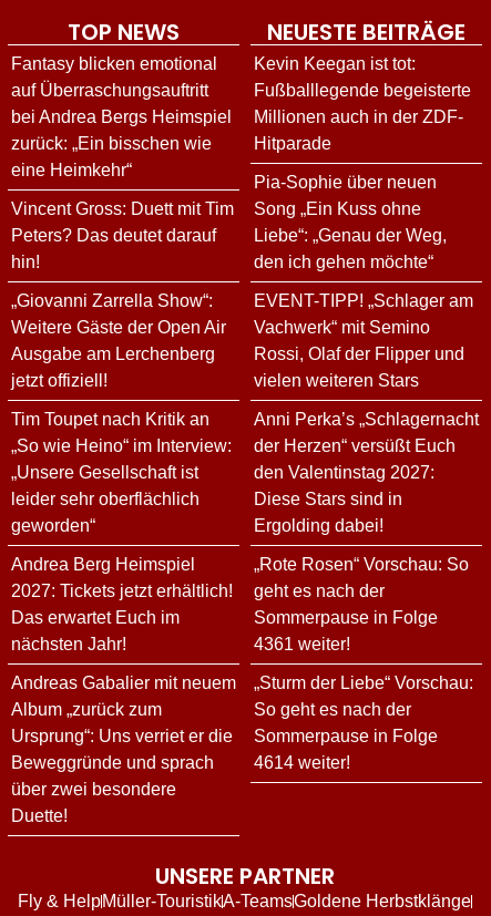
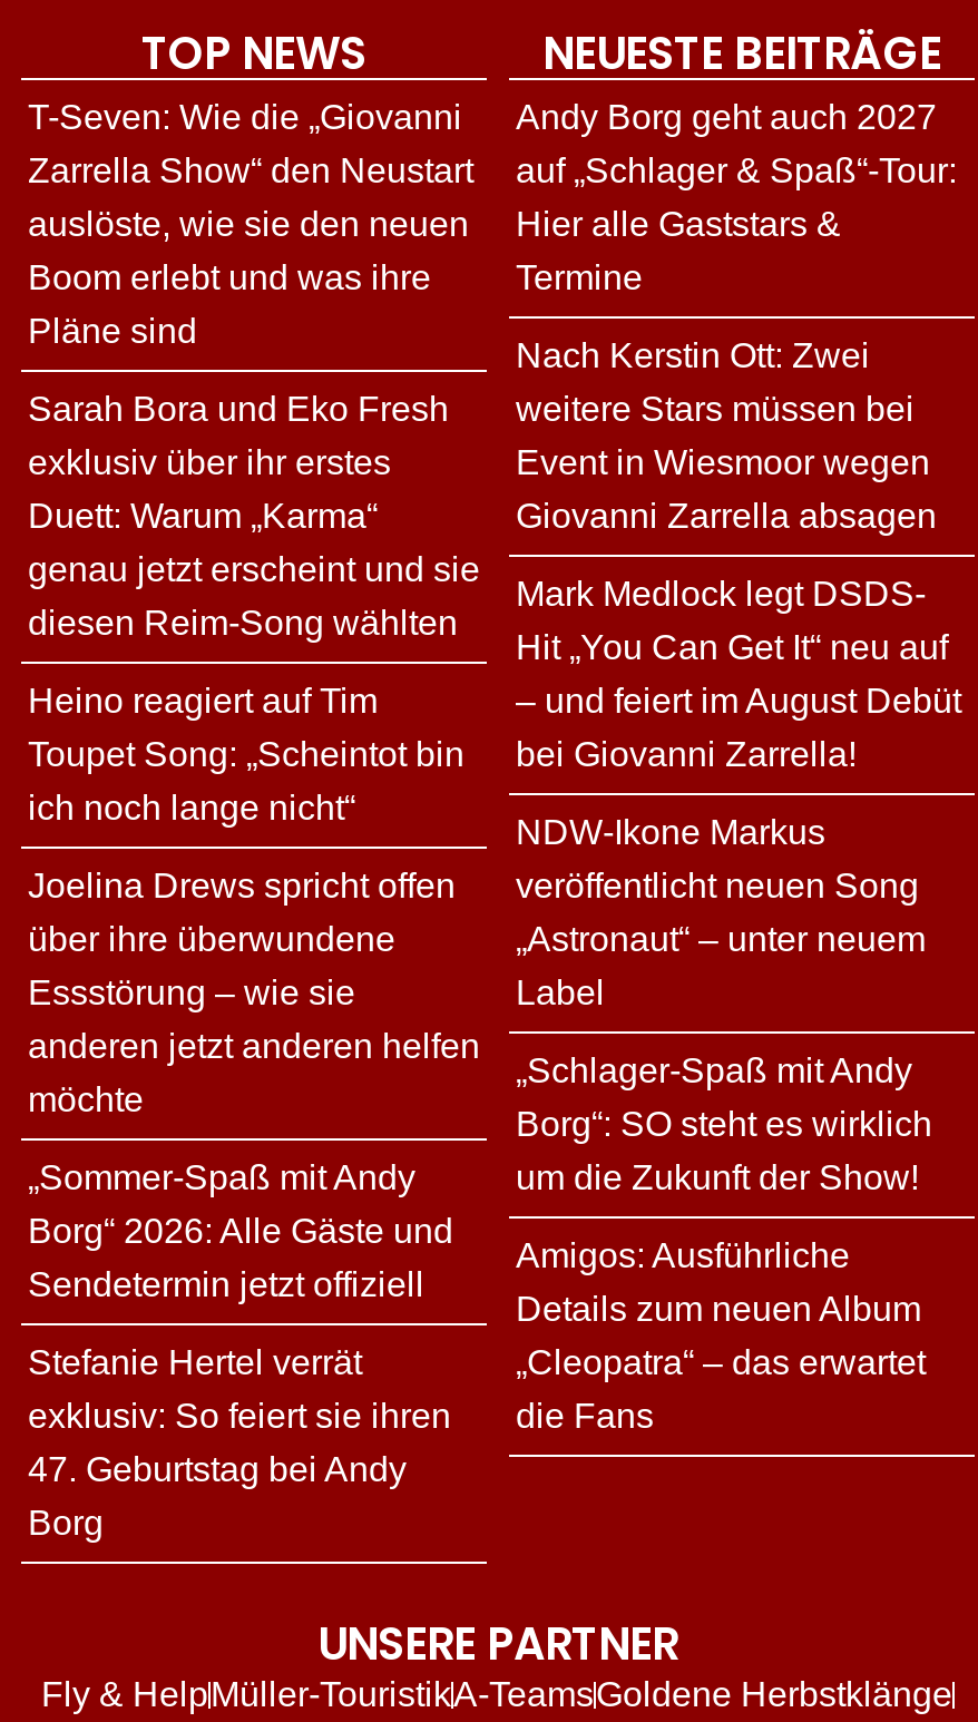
[11,54,232,179] Fantasy blicken emotional | auf Überraschungsauftritt | bei Andrea Bergs Heimspiel | zurück: „Ein bisschen wie | eine Heimkehr“ -> [28,98,473,350] T-Seven: Wie die „Giovanni | Zarrella Show“ den Neustart | auslöste, wie sie den neuen | Boom erlebt und was ihre | Pläne sind
[254,54,471,153] Kevin Keegan ist tot: | Fußballlegende begeisterte | Millionen auch in der ZDF- | Hitparade -> [516,98,957,296] Andy Borg geht auch 2027 | auf „Schlager & Spaß“-Tour: | Hier alle Gaststars & | Termine
[254,173,447,271] Pia-Sophie über neuen | Song „Ein Kuss ohne | Liebe“: „Genau der Weg, | den ich gehen möchte“ -> [516,336,937,534] Nach Kerstin Ott: Zwei | weitere Stars müssen bei | Event in Wiesmoor wegen | Giovanni Zarrella absagen
[11,199,234,271] Vincent Gross: Duett mit Tim | Peters? Das deutet darauf | hin! -> [28,390,480,641] Sarah Bora und Eko Fresh | exklusiv über ihr erstes | Duett: Warum „Karma“ | genau jetzt erscheint und sie | diesen Reim-Song wählten
[11,291,226,390] „Giovanni Zarrella Show“: | Weitere Gäste der Open Air | Ausgabe am Lerchenberg | jetzt offiziell! -> [28,681,464,826] Heino reagiert auf Tim | Toupet Song: „Scheintot bin | ich noch lange nicht“
[254,291,473,390] EVENT-TIPP! „Schlager am | Vachwerk“ mit Semino | Rossi, Olaf der Flipper und | vielen weiteren Stars -> [516,575,961,773] Mark Medlock legt DSDS- | Hit „You Can Get It“ neu auf | – und feiert im August Debüt | bei Giovanni Zarrella!
[11,410,232,535] Tim Toupet nach Kritik an | „So wie Heino“ im Interview: | „Unsere Gesellschaft ist | leider sehr oberflächlich | geworden“ -> [28,866,480,1118] Joelina Drews spricht offen | über ihre überwundene | Essstörung – wie sie | anderen jetzt anderen helfen | möchte
[254,410,479,535] Anni Perka’s „Schlagernacht | der Herzen“ versüßt Euch | den Valentinstag 2027: | Diese Stars sind in | Ergolding dabei! -> [516,813,926,1011] NDW-Ikone Markus | veröffentlicht neuen Song | „Astronaut“ – unter neuem | Label
[11,555,233,653] Andrea Berg Heimspiel | 2027: Tickets jetzt erhältlich! | Das erwartet Euch im | nächsten Jahr! -> [28,1158,453,1303] „Sommer-Spaß mit Andy | Borg“ 2026: Alle Gäste und | Sendetermin jetzt offiziell
[254,555,469,653] „Rote Rosen“ Vorschau: So | geht es nach der | Sommerpause in Folge | 4361 weiter! -> [516,1051,932,1196] „Schlager-Spaß mit Andy | Borg“: SO steht es wirklich | um die Zukunft der Show!
[11,673,236,825] Andreas Gabalier mit neuem | Album „zurück zum | Ursprung“: Uns verriet er die | Beweggründe und sprach | über zwei besondere | Duette! -> [28,1343,451,1541] Stefanie Hertel verrät | exklusiv: So feiert sie ihren | 47. Geburtstag bei Andy | Borg
[254,673,473,772] „Sturm der Liebe“ Vorschau: | So geht es nach der | Sommerpause in Folge | 4614 weiter! -> [516,1236,926,1434] Amigos: Ausführliche | Details zum neuen Album | „Cleopatra“ – das erwartet | die Fans

